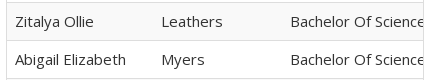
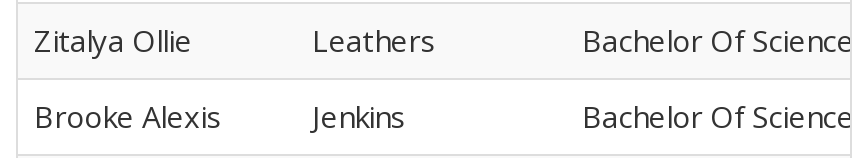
[15,48,205,68] Abigail Elizabeth | Myers -> [34,95,406,135] Brooke Alexis | Jenkins

